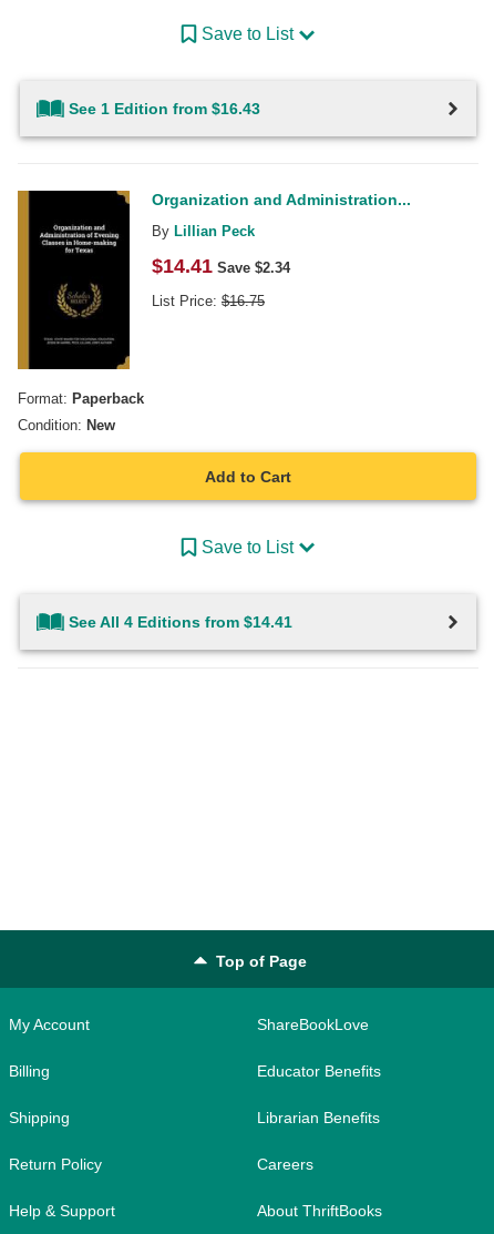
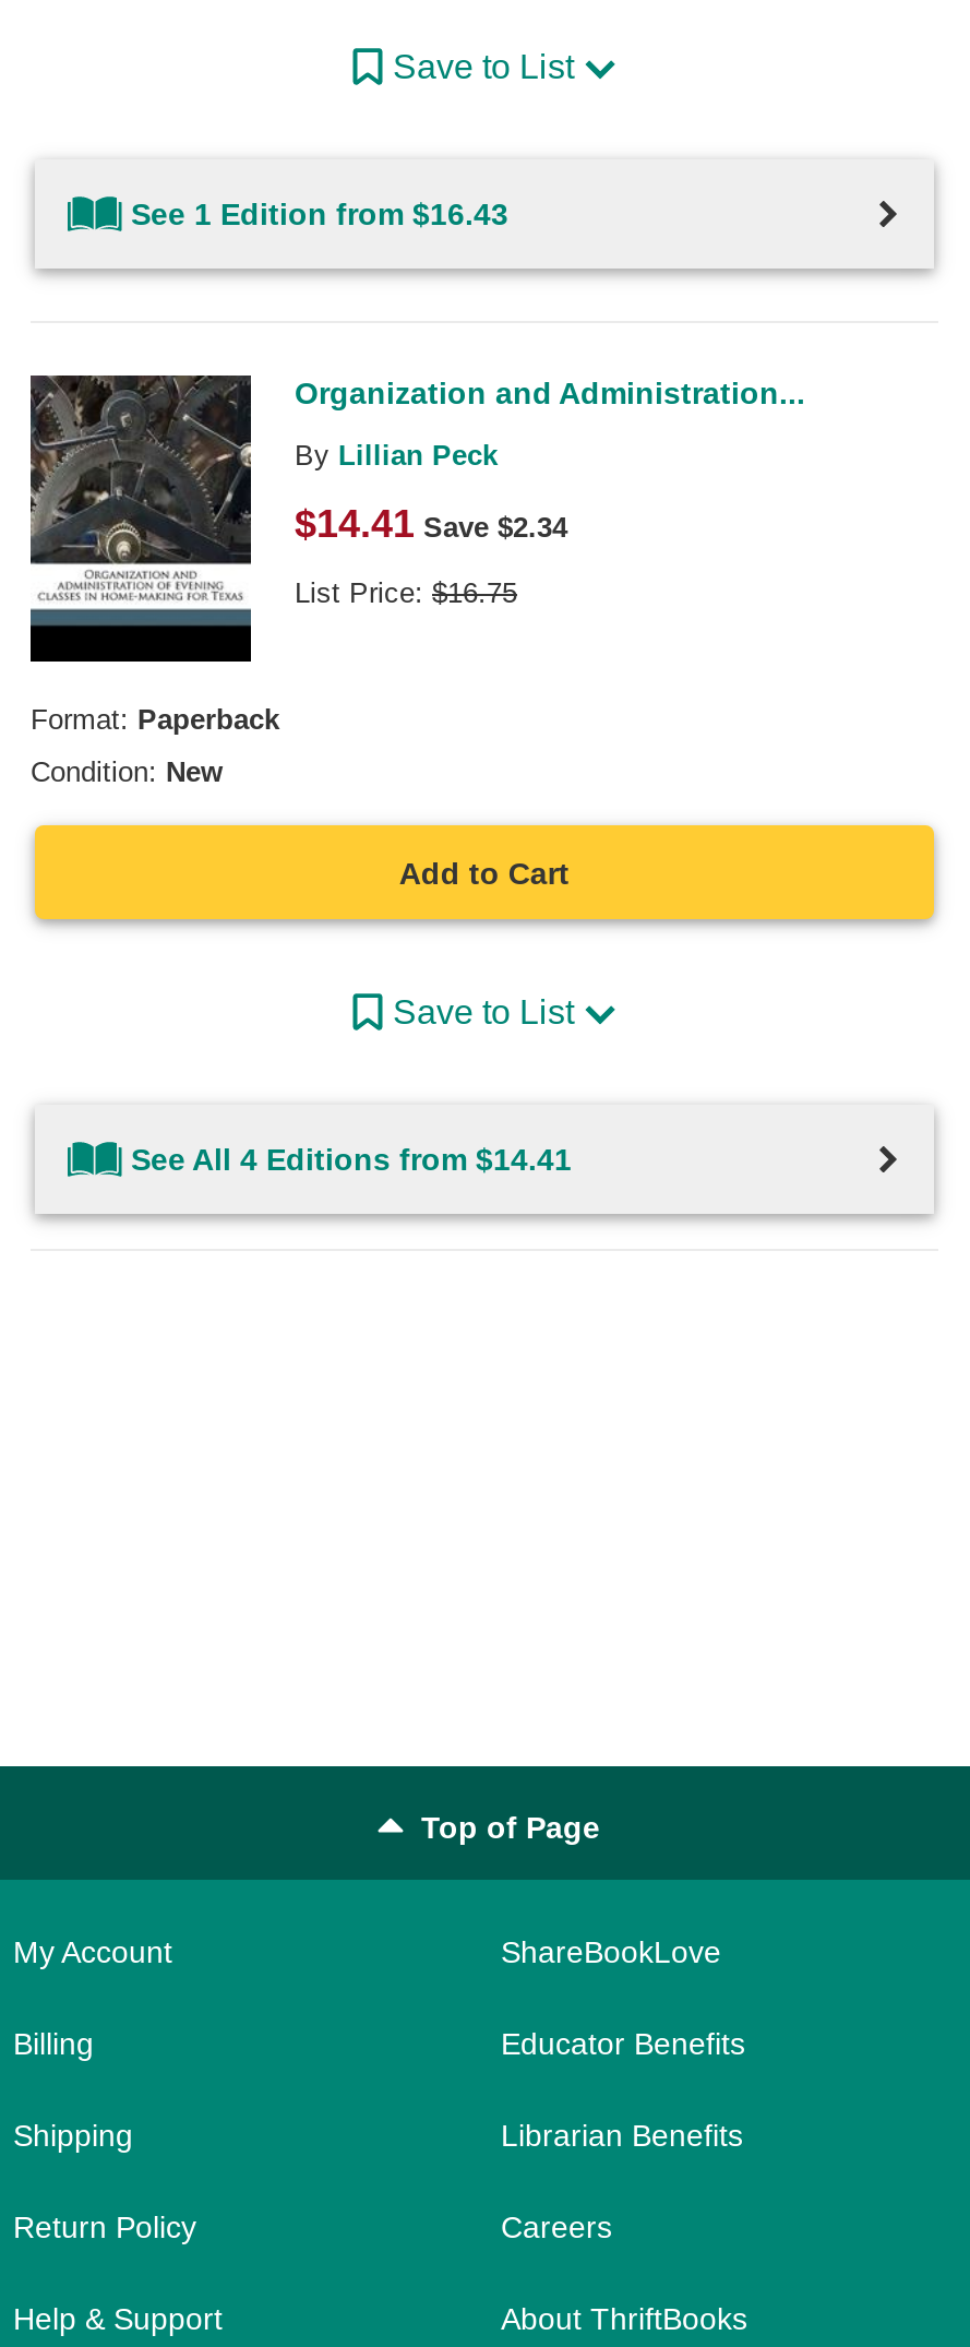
[17,190,131,370] [image] -> [28,373,253,664] [image]

